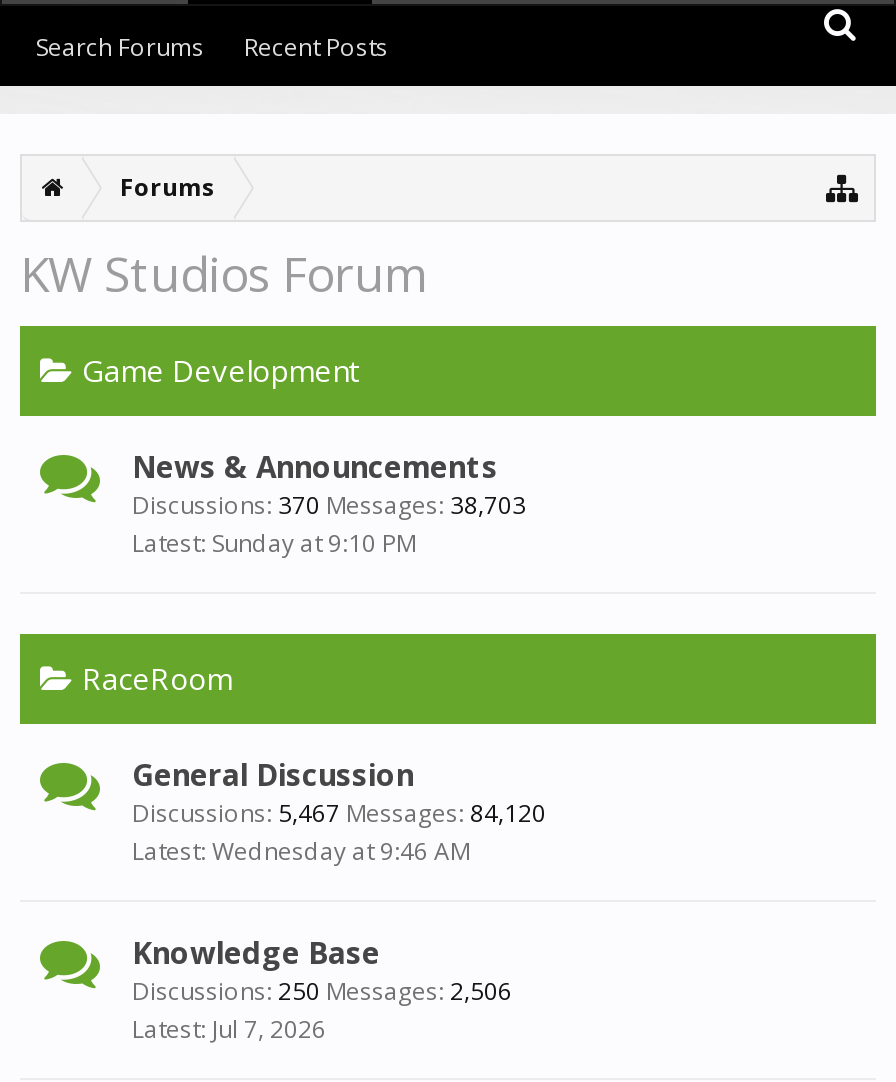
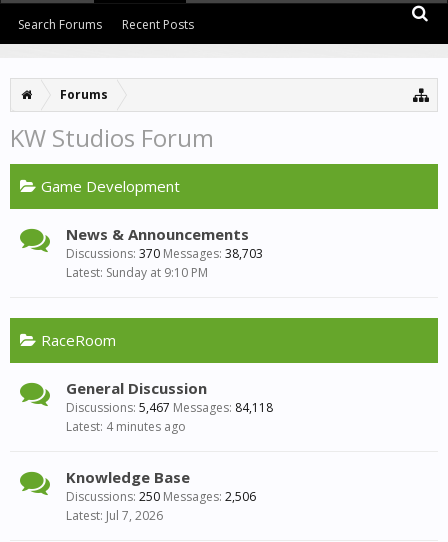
[132,796,546,868] Discussions: 5,467 Messages: 84,120 | Wednesday at 9:46 AM -> [66,399,273,435] Discussions: 5,467 Messages: 84,118 | 4 minutes ago

